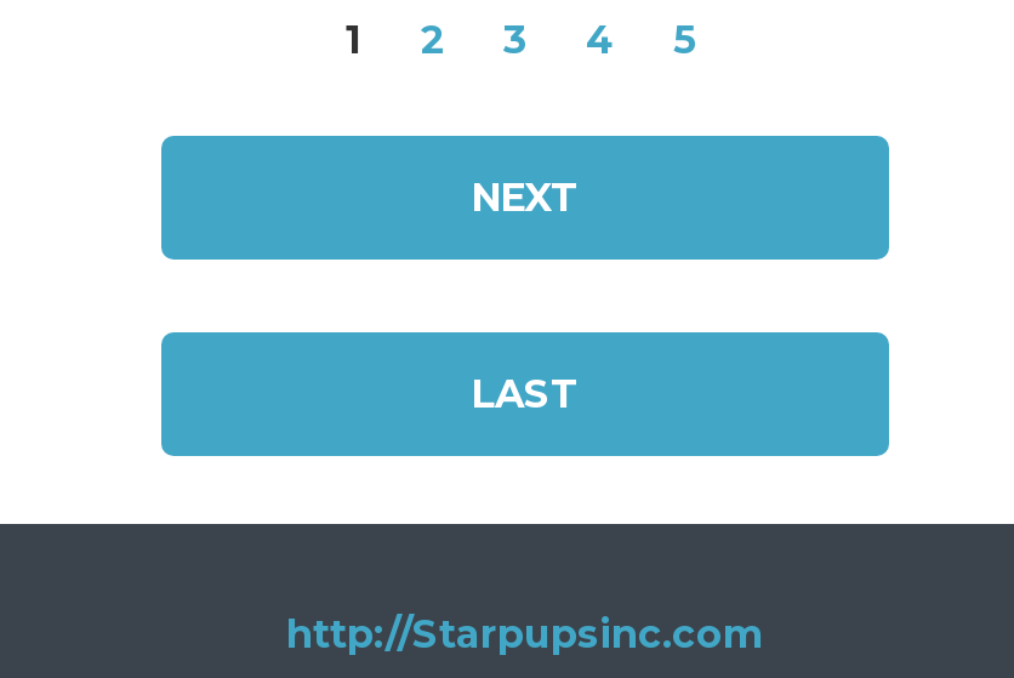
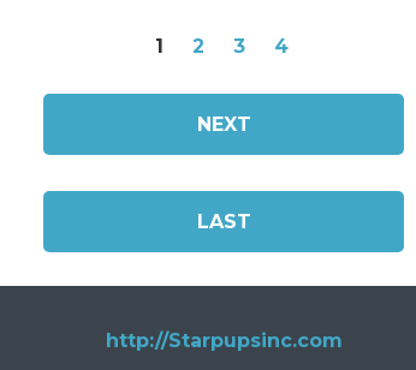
[673,17,695,63] 5 -> none

